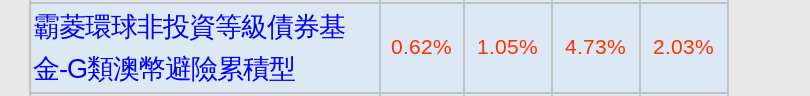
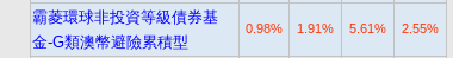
[391,34,453,58] 0.62% -> [246,21,283,36] 0.98%
[477,34,539,58] 1.05% -> [297,21,334,36] 1.91%
[565,34,627,58] 4.73% -> [349,21,386,36] 5.61%
[653,34,715,58] 2.03% -> [402,21,439,36] 2.55%

